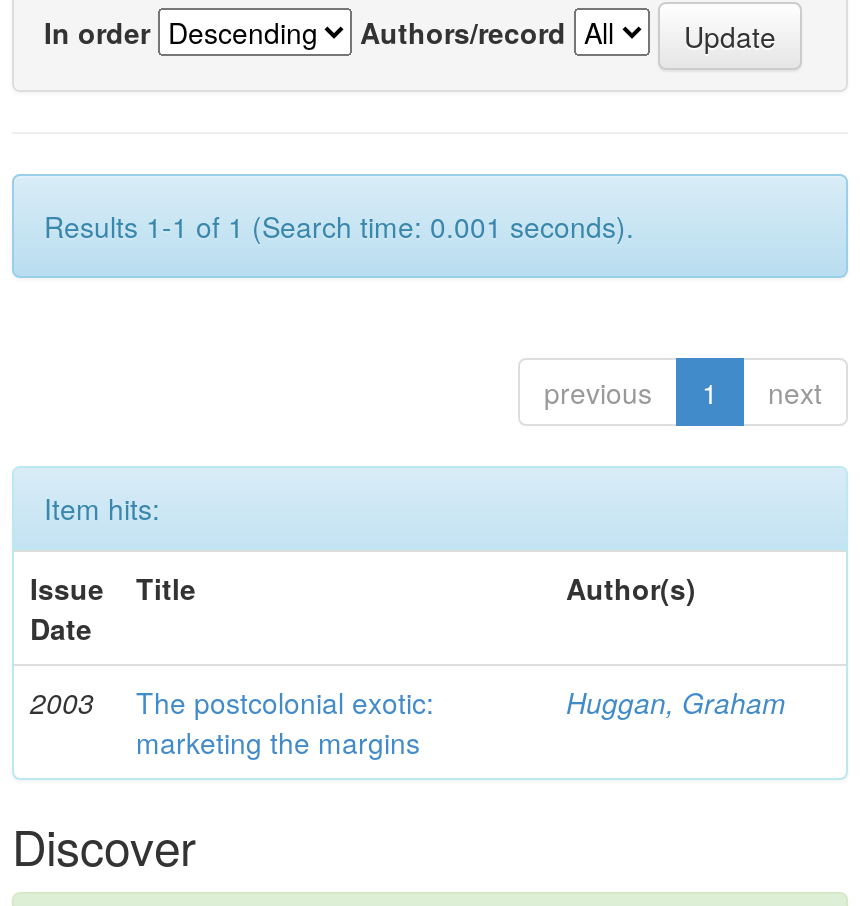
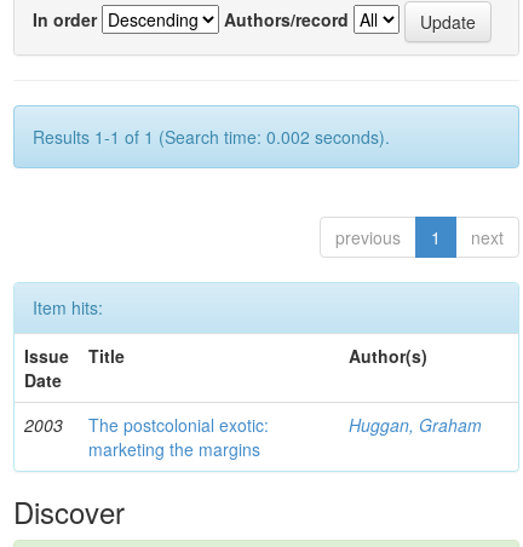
[44,206,634,246] Results 1-1 of 1 (Search time: 0.001 seconds). -> [33,125,390,149] Results 1-1 of 1 (Search time: 0.002 seconds).

